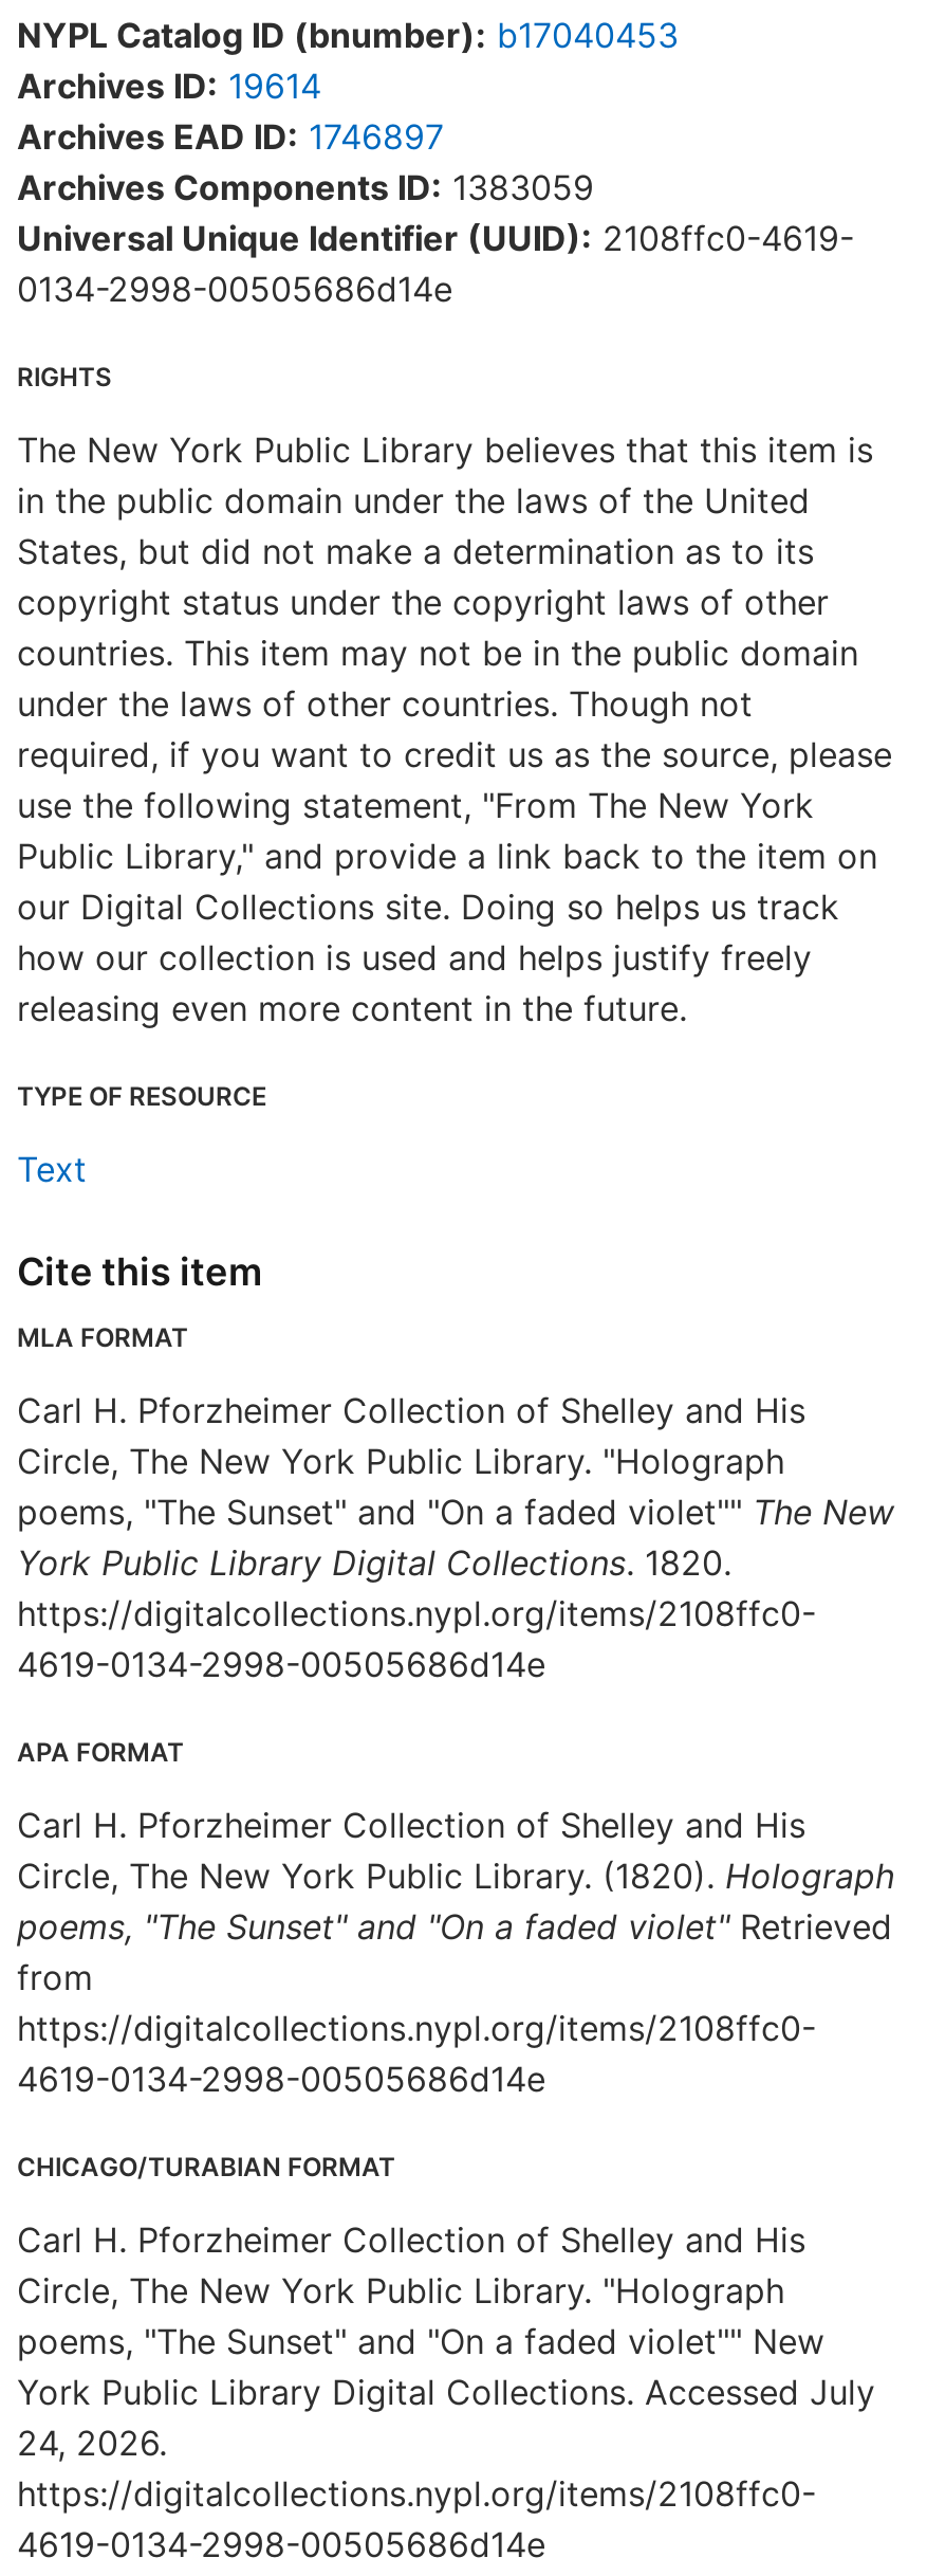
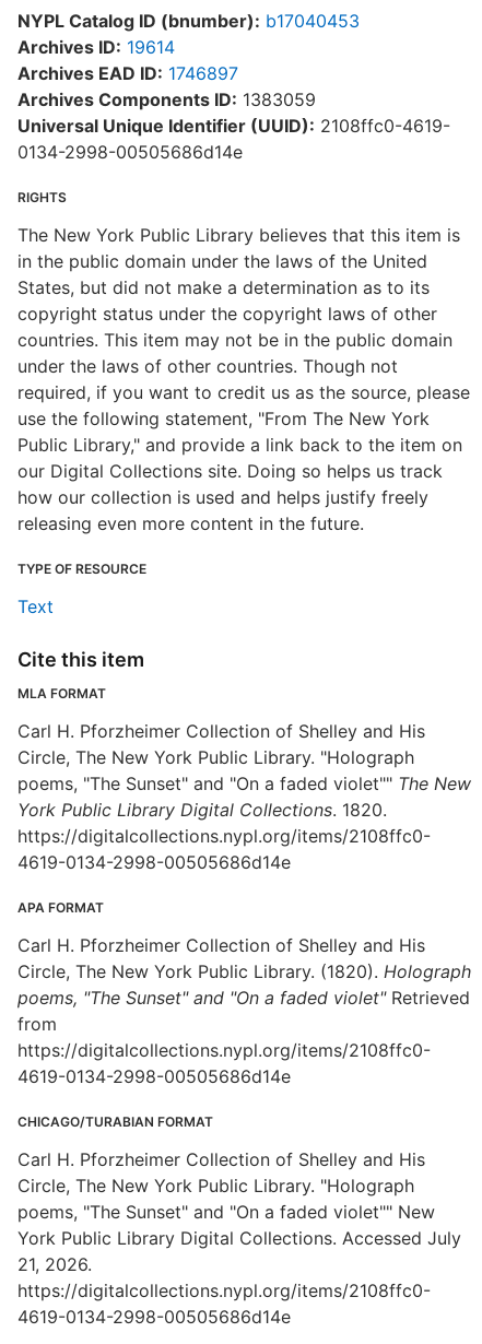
[17,2422,167,2464] 24, 2026. -> [17,1253,92,1275] 21, 2026.

